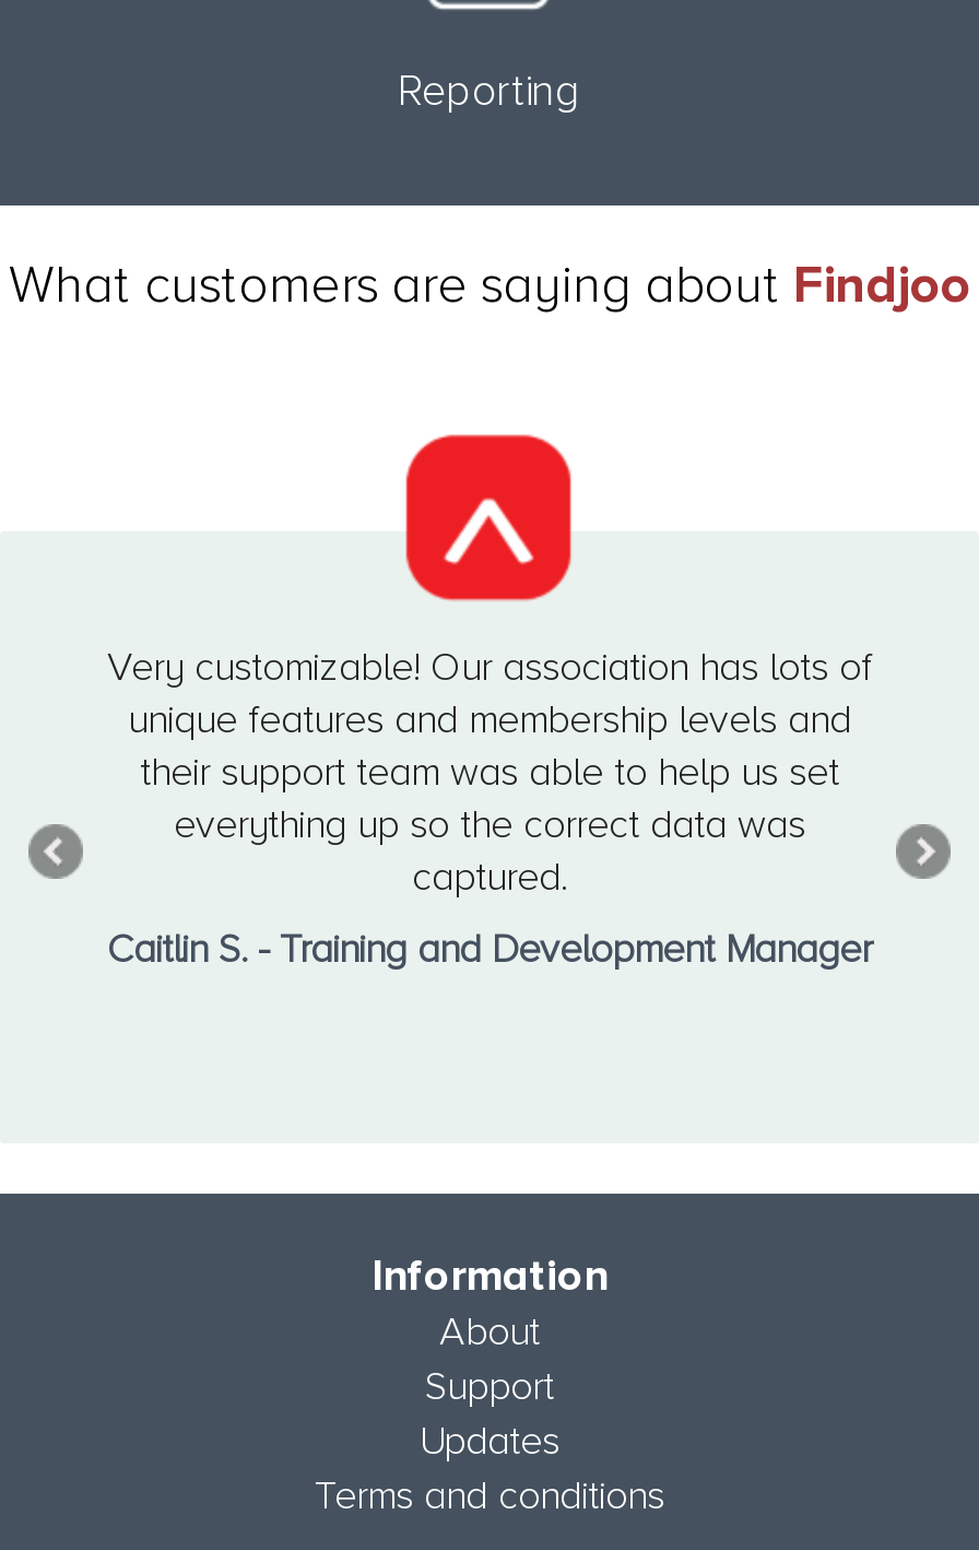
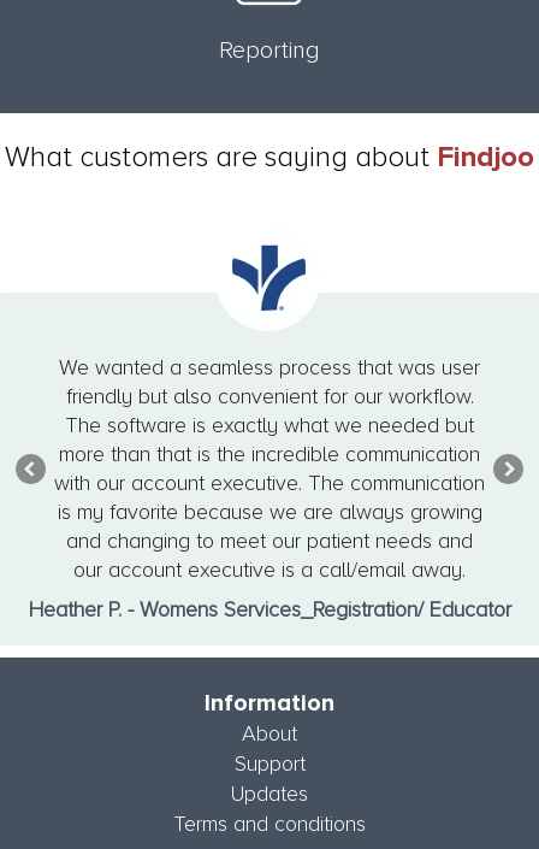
[107,433,872,900] [image] | Very customizable! Our association has lots of | unique features and membership levels and | their support team was able to help us set | everything up so the correct data was | captured. -> [54,240,485,582] [image] | We wanted a seamless process that was user | friendly but also convenient for our workflow. | The software is exactly what we needed but | more than that is the incredible communication | with our account executive. The communication | is my favorite because we are always growing | and changing to meet our patient needs and | our account executive is a call/email away.
[107,925,872,973] Caitlin S. - Training and Development Manager -> [28,596,511,623] Heather P. - Womens Services_Registration/ Educator

